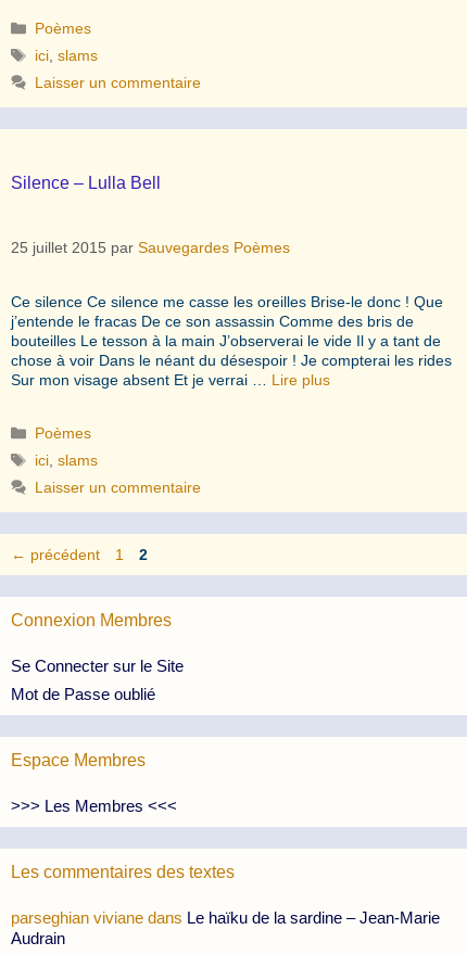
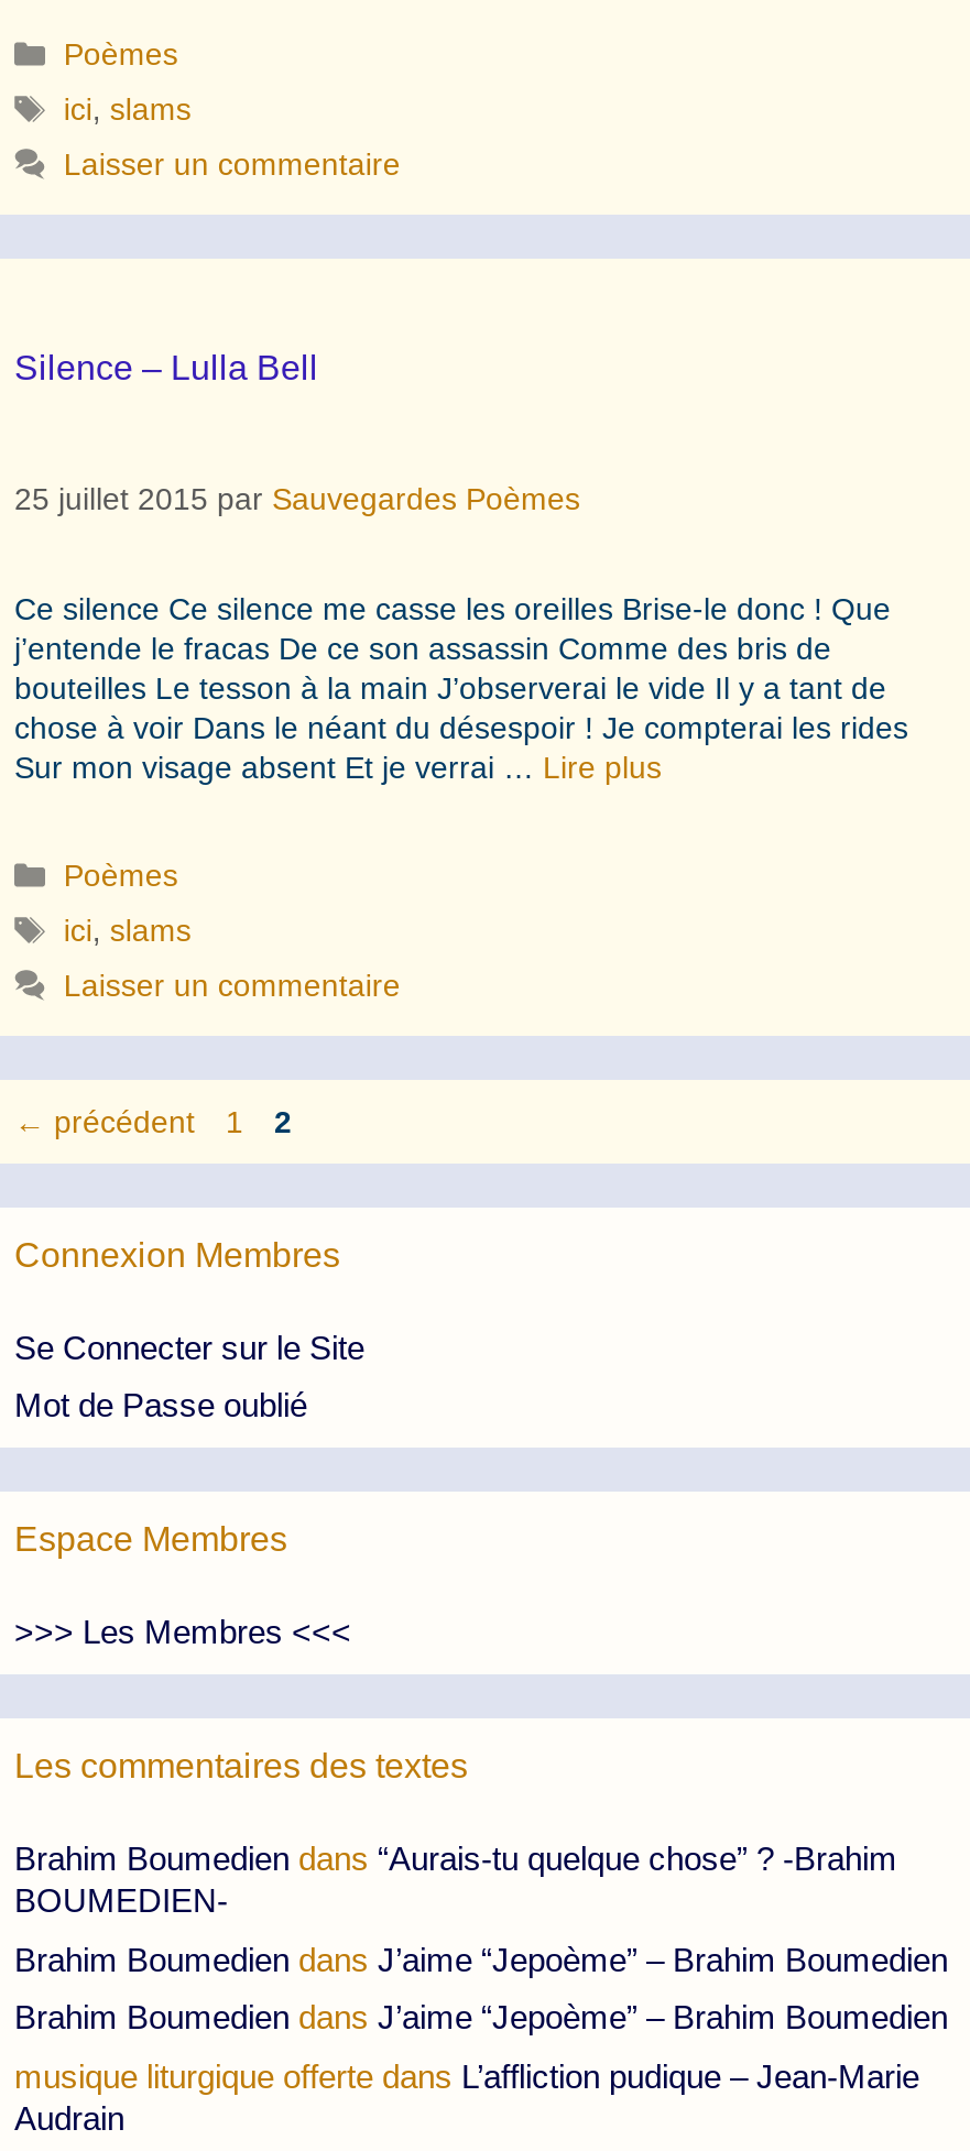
[11,909,440,927] parseghian viviane dans Le haïku de la sardine – Jean-Marie -> [14,1840,948,2095] Brahim Boumedien dans “Aurais-tu quelque chose” ? -Brahim | BOUMEDIEN- | Brahim Boumedien dans J’aime “Jepoème” – Brahim Boumedien | Brahim Boumedien dans J’aime “Jepoème” – Brahim Boumedien | musique liturgique offerte dans L’affliction pudique – Jean-Marie

